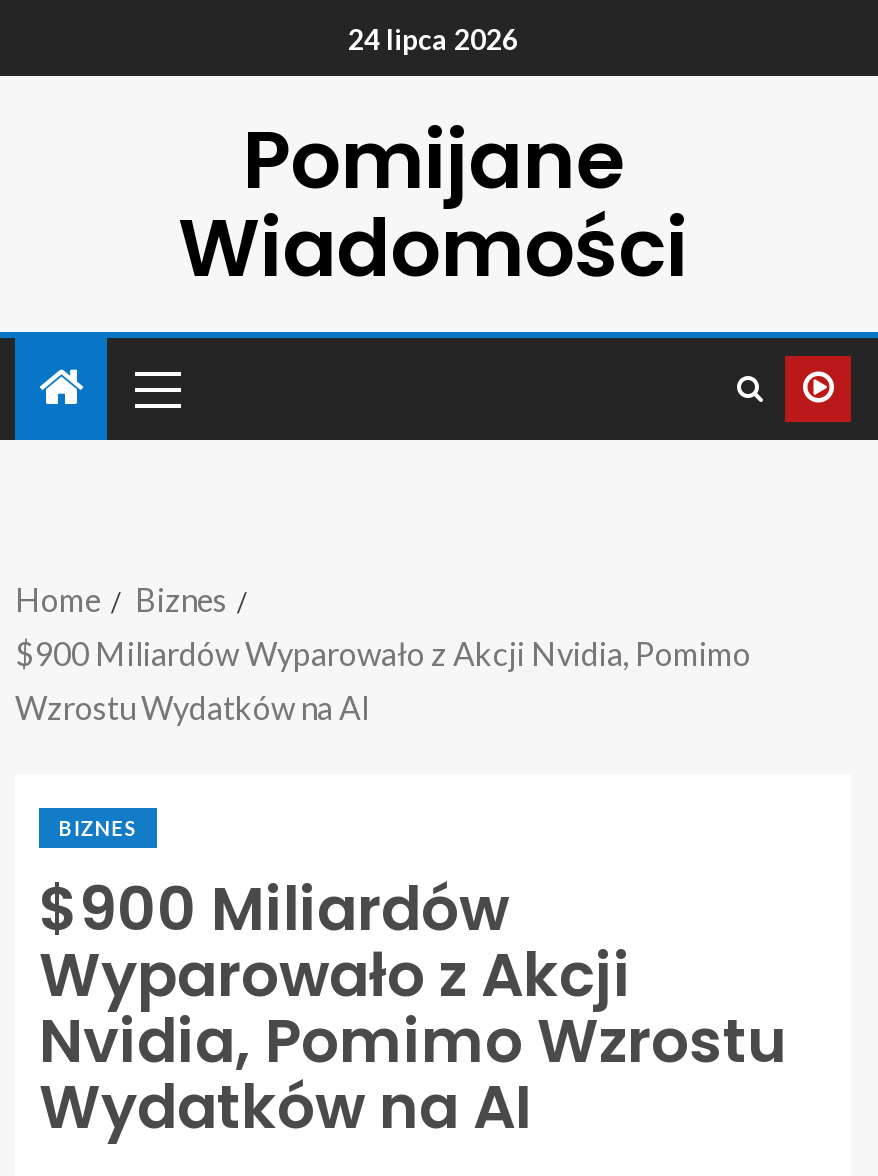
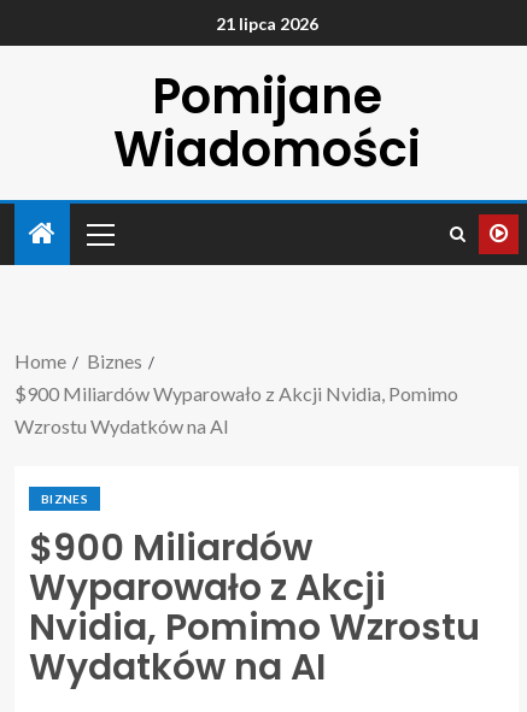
[348,22,518,56] 24 lipca 2026 -> [215,13,318,34] 21 lipca 2026

